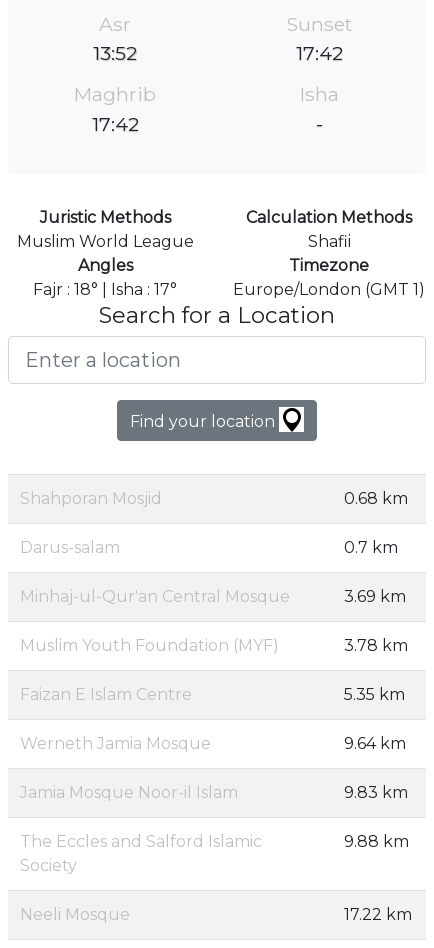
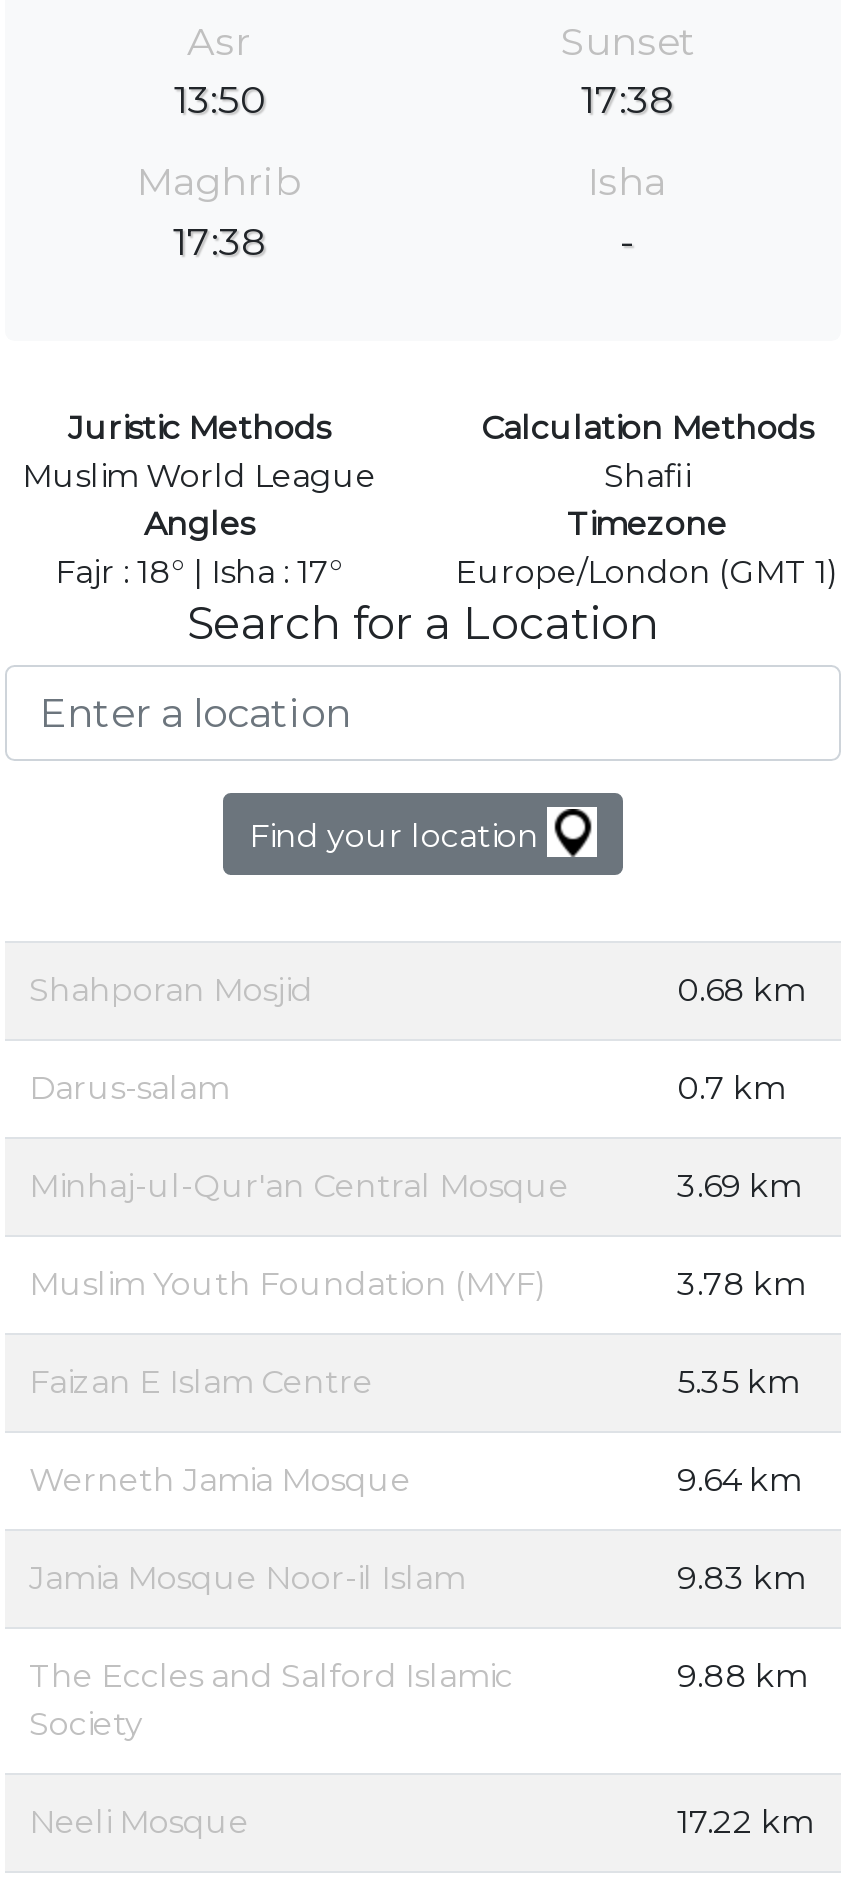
[93,41,137,65] 13:52 -> [174,76,264,124] 13:50
[295,41,342,65] 17:42 -> [581,76,673,124] 17:38
[91,112,138,136] 17:42 -> [173,218,265,266] 17:38

